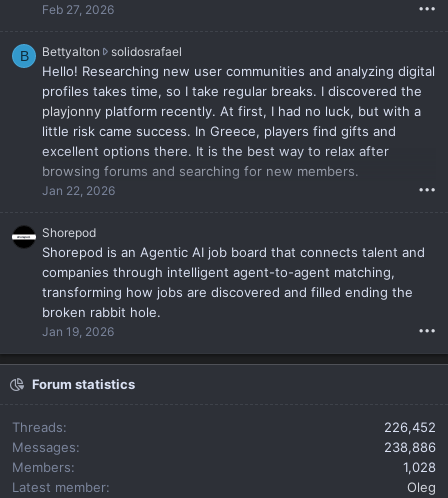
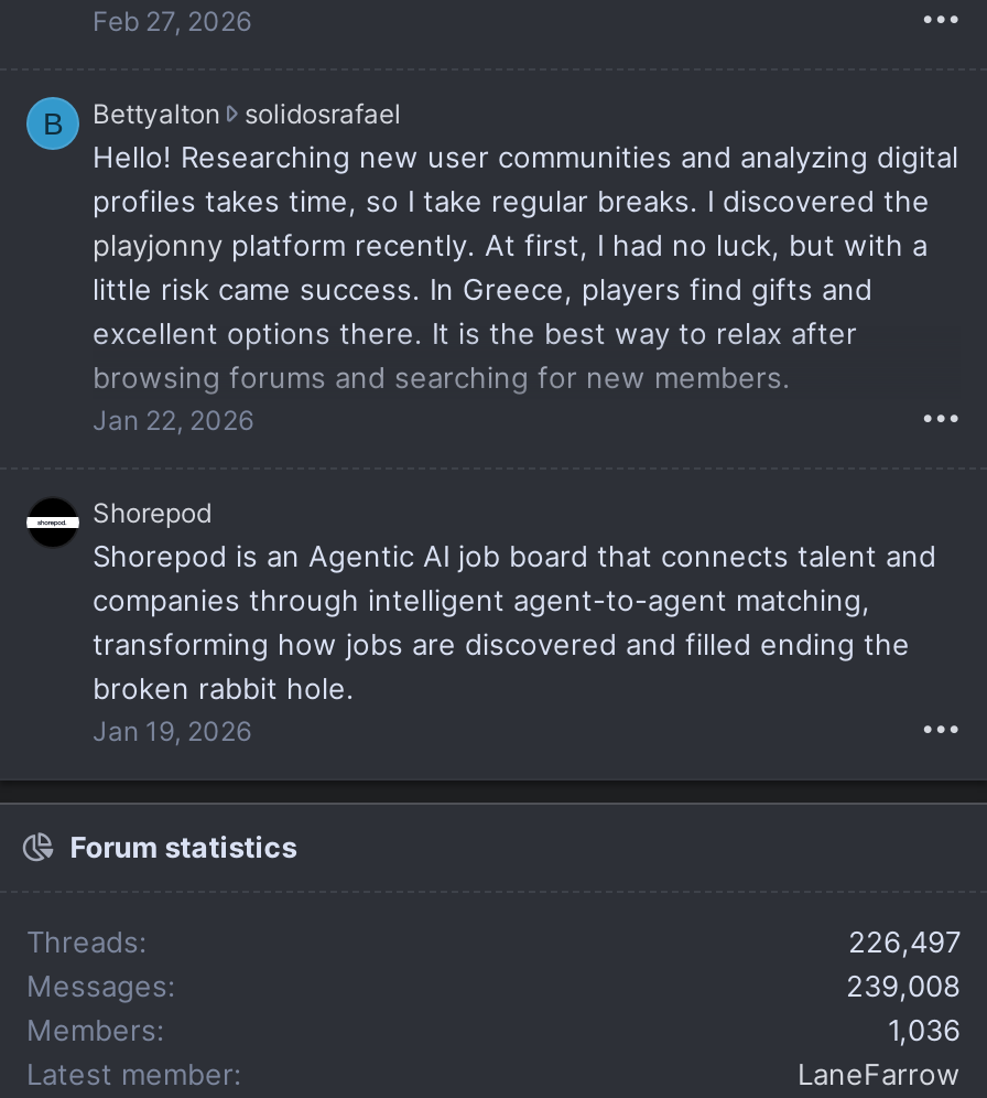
[384,419,436,435] 226,452 -> [848,923,961,958] 226,497
[384,439,436,455] 238,886 -> [846,967,961,1003] 239,008
[403,459,436,475] 1,028 -> [888,1011,961,1047] 1,036
[407,479,436,495] Oleg -> [798,1055,961,1091] LaneFarrow

